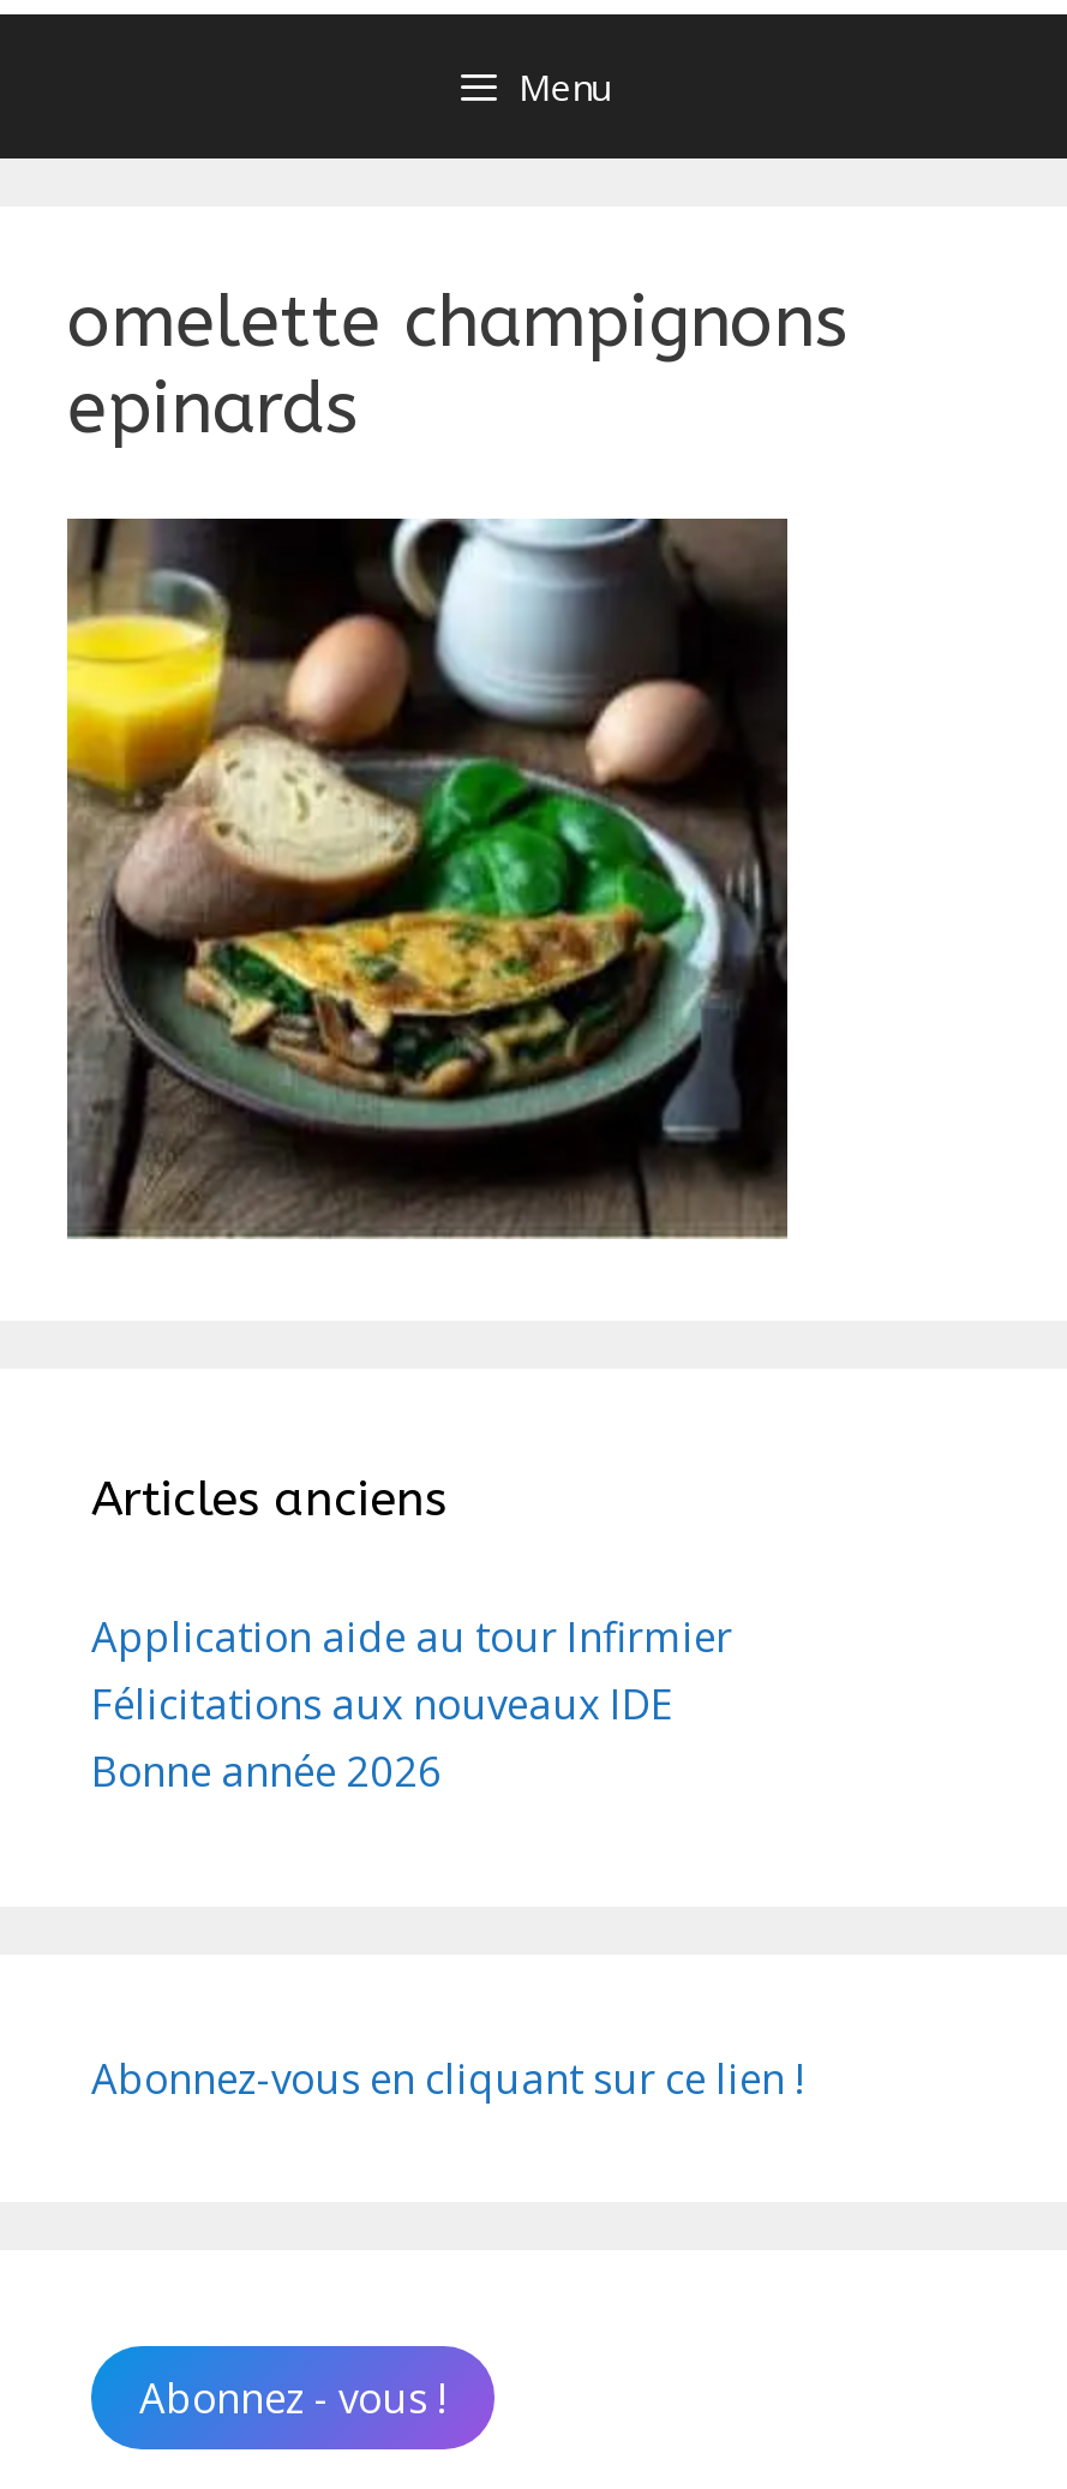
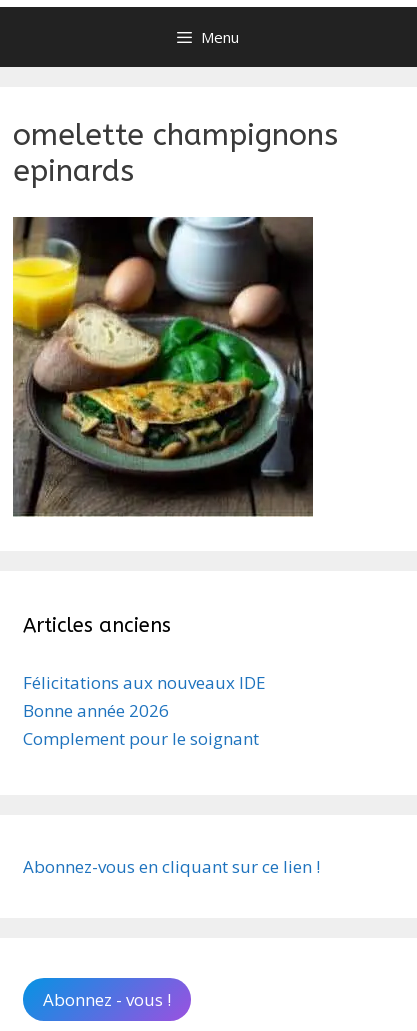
[91,1608,732,1663] Application aide au tour Infirmier -> none
moved [91,1675,675,1797] -> [23,670,266,721]: Félicitations aux nouveaux IDE | Bonne année 2026
none -> [23,726,259,749] Complement pour le soignant

